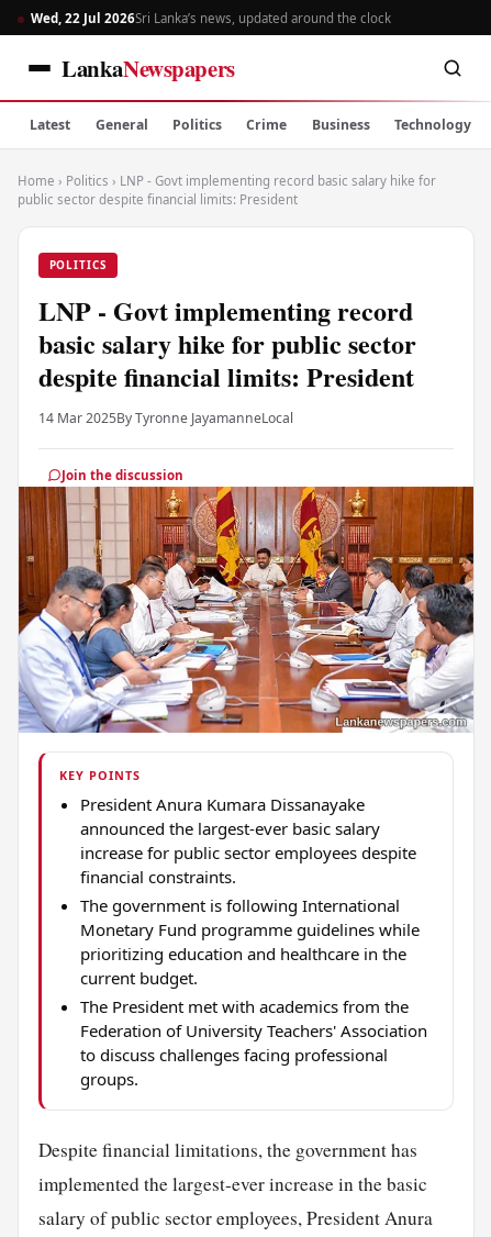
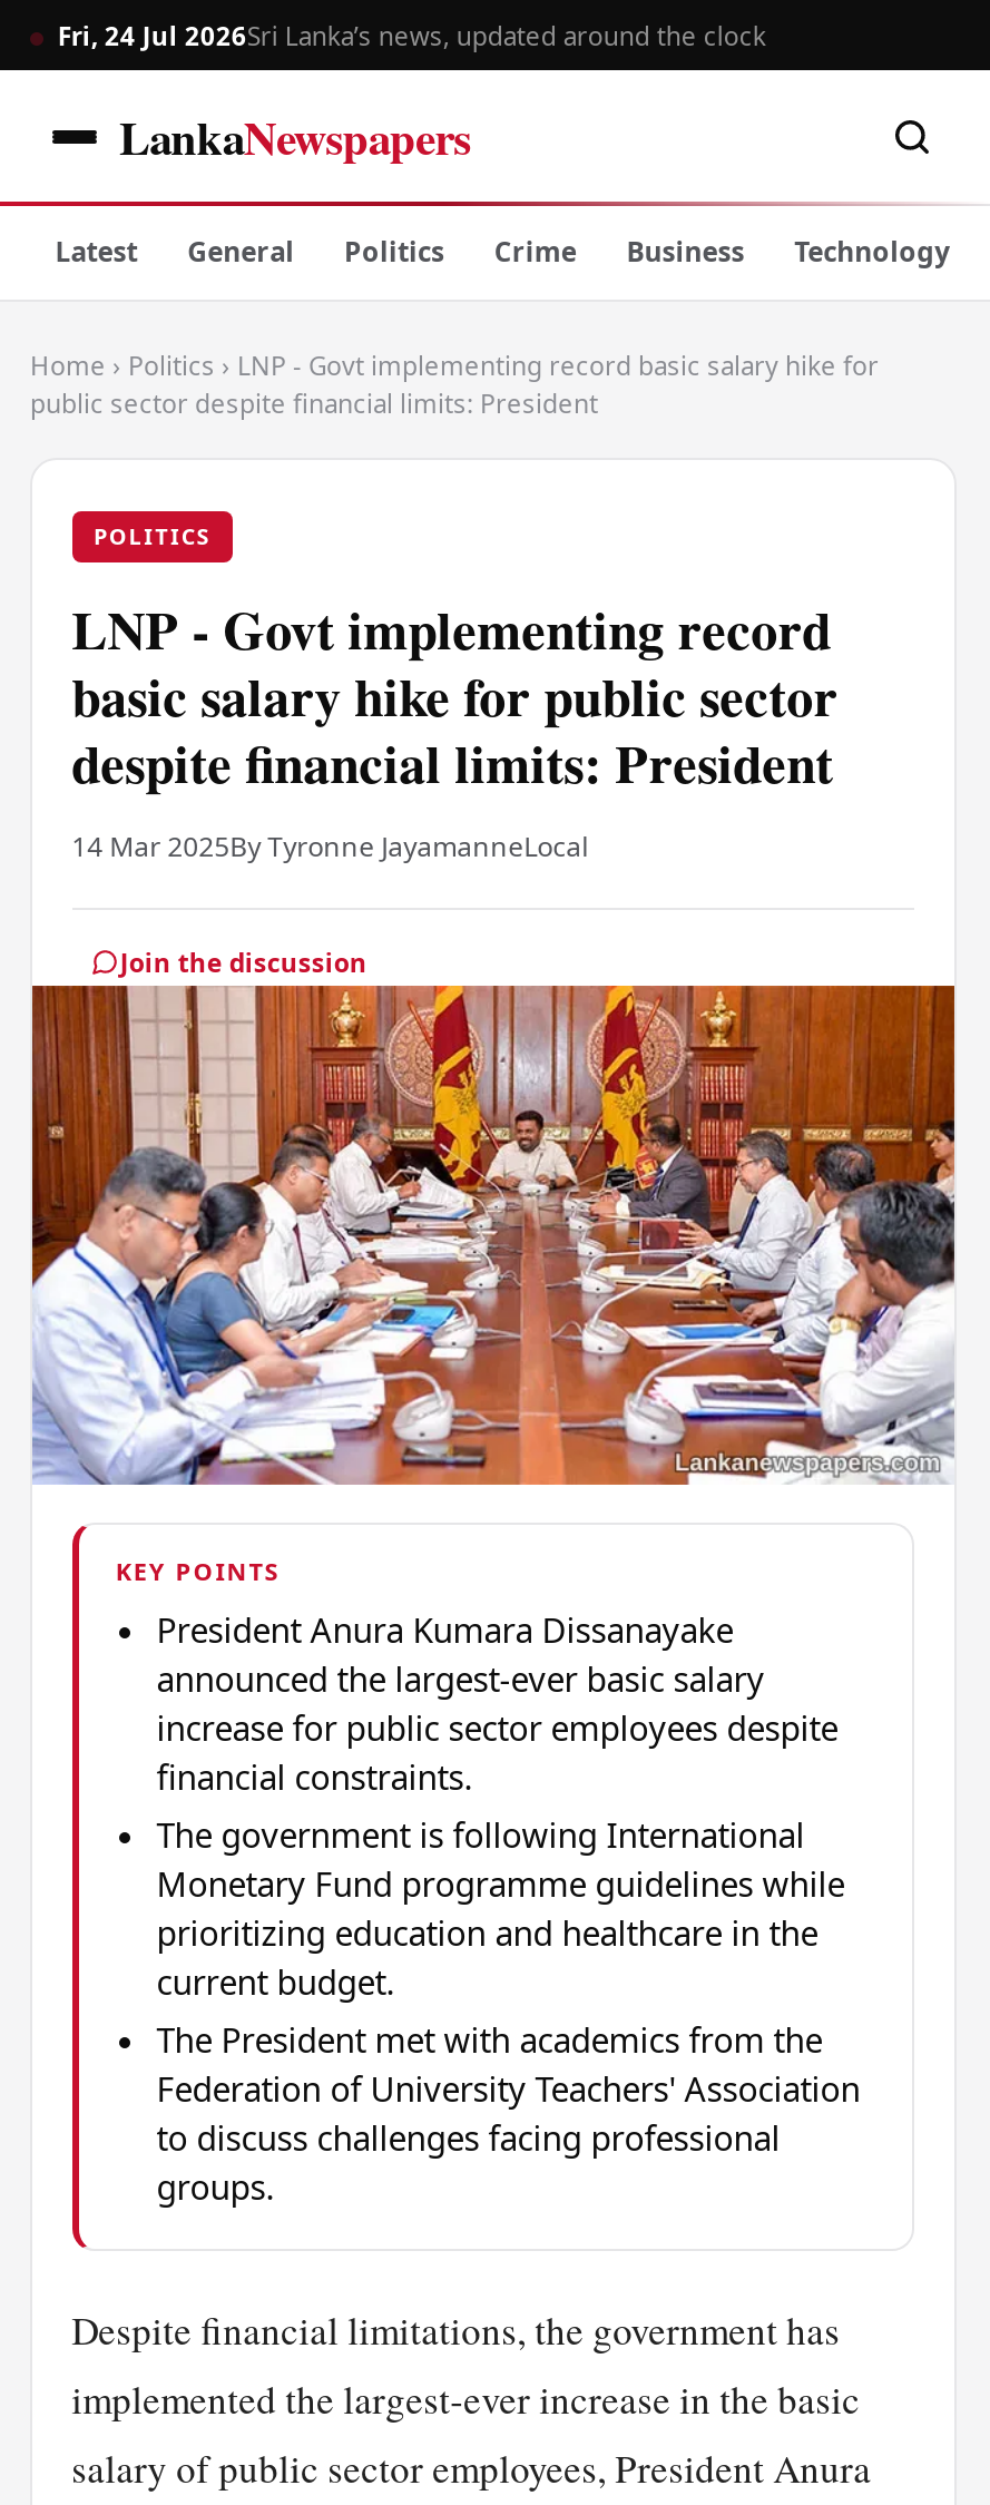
[31,9,391,26] Wed, 22 Jul 2026Sri Lanka’s news, updated around the clock -> [58,18,766,51] Fri, 24 Jul 2026Sri Lanka’s news, updated around the clock

